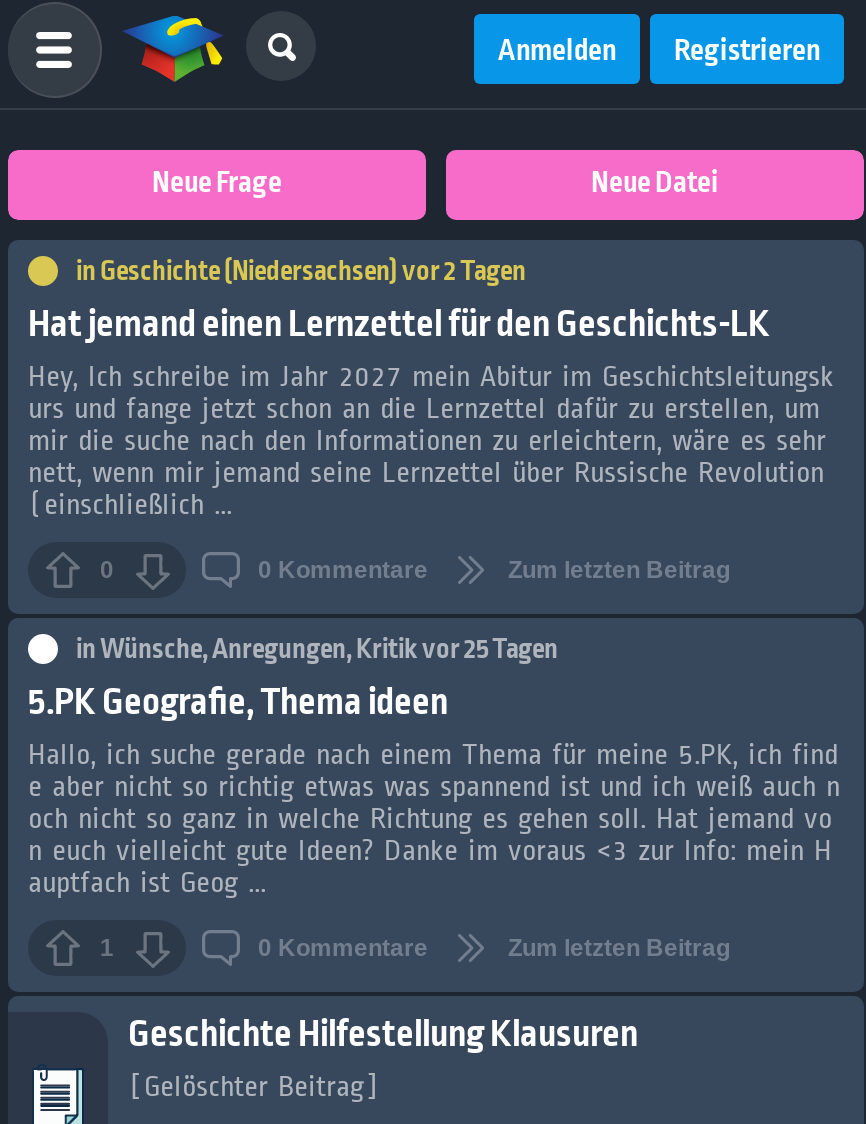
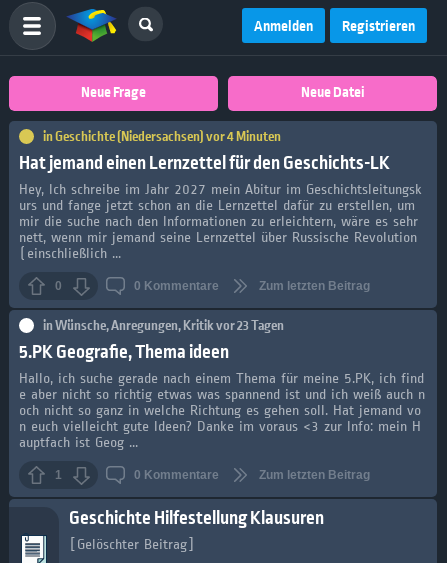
[76,254,526,290] in Geschichte (Niedersachsen) vor 2 Tagen -> [43,128,281,146] in Geschichte (Niedersachsen) vor 4 Minuten
[76,632,558,668] inWünsche, Anregungen, Kritik vor 25 Tagen -> [43,317,284,335] inWünsche, Anregungen, Kritik vor 23 Tagen

